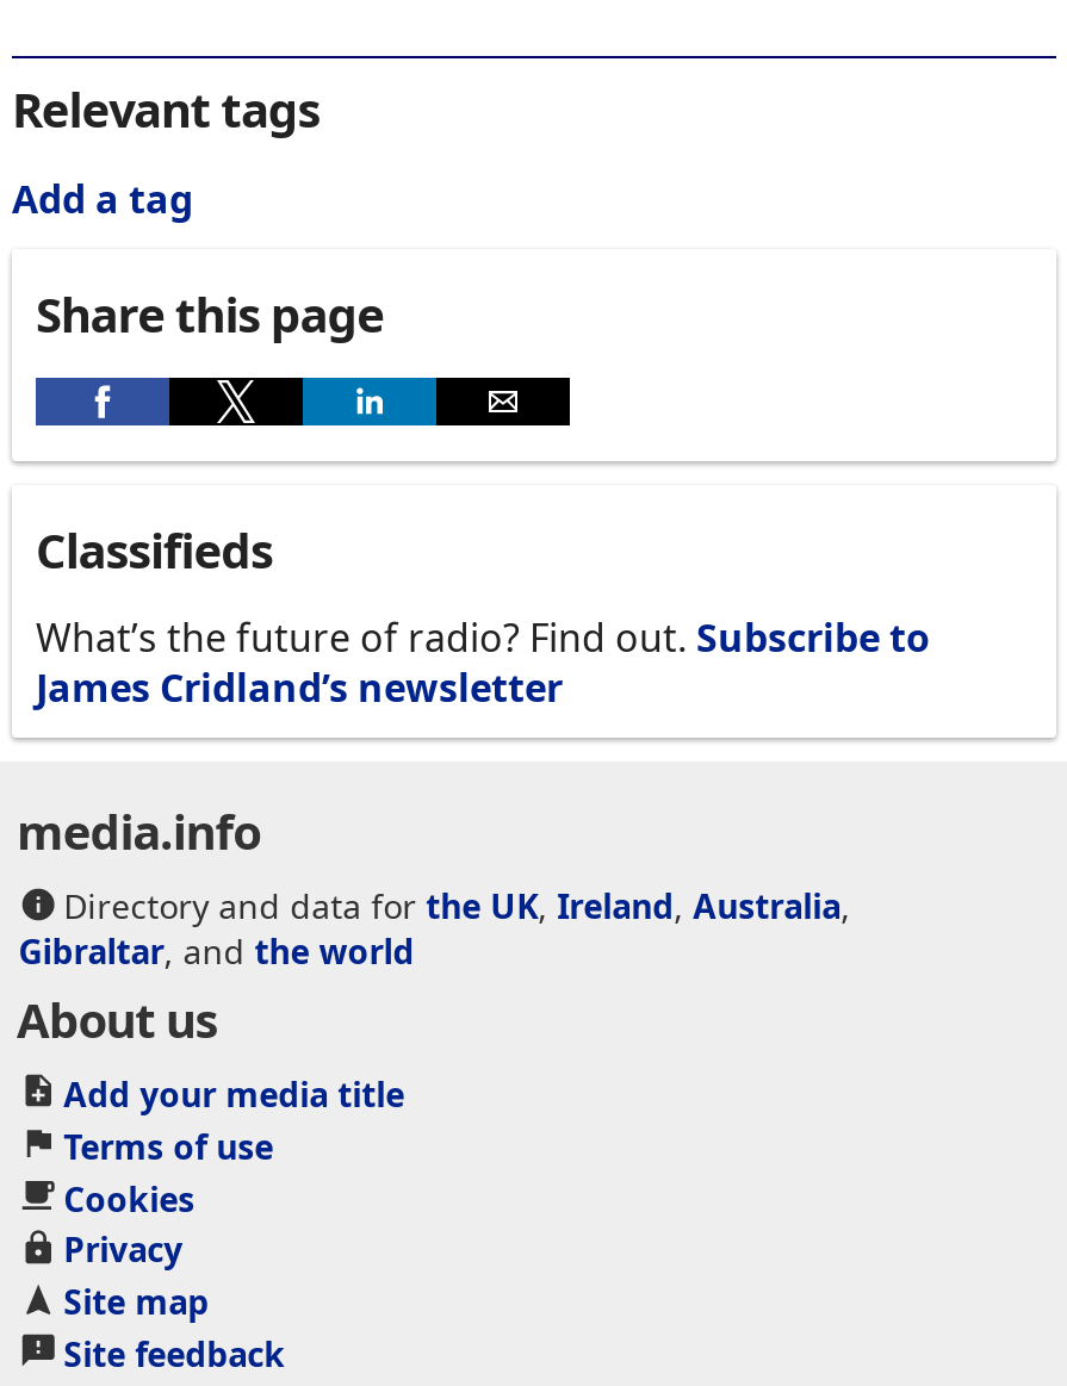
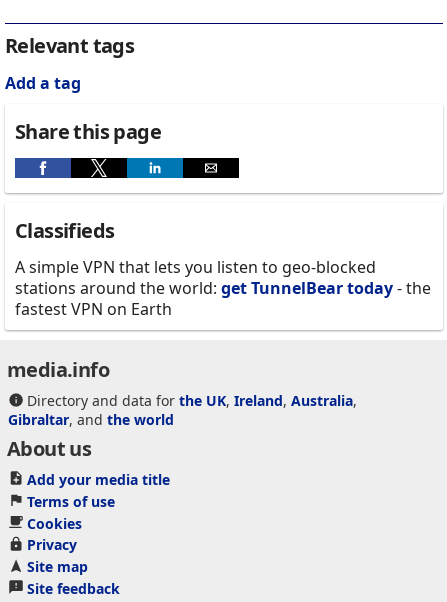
[36,612,930,715] What’s the future of radio? Find out. Subscribe to | James Cridland’s newsletter -> [15,256,431,320] A simple VPN that lets you listen to geo-blocked | stations around the world: get TunnelBear today - the | fastest VPN on Earth

